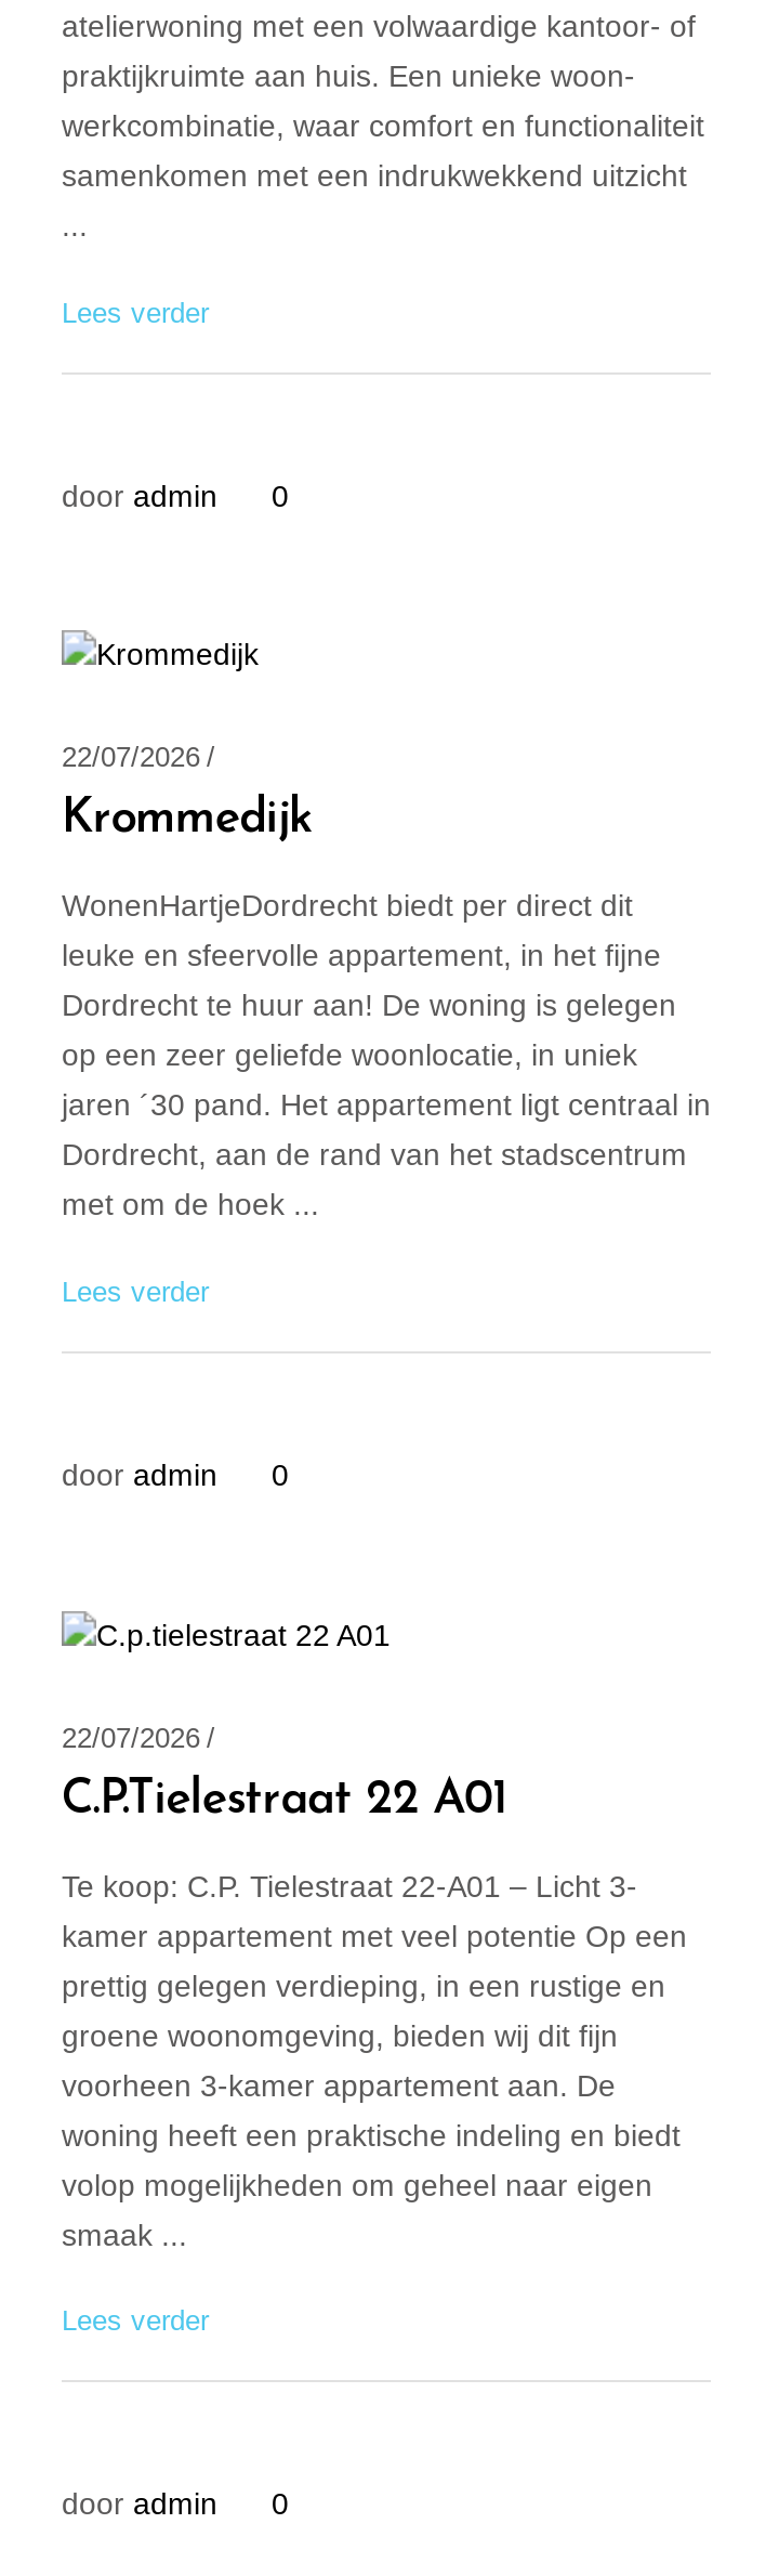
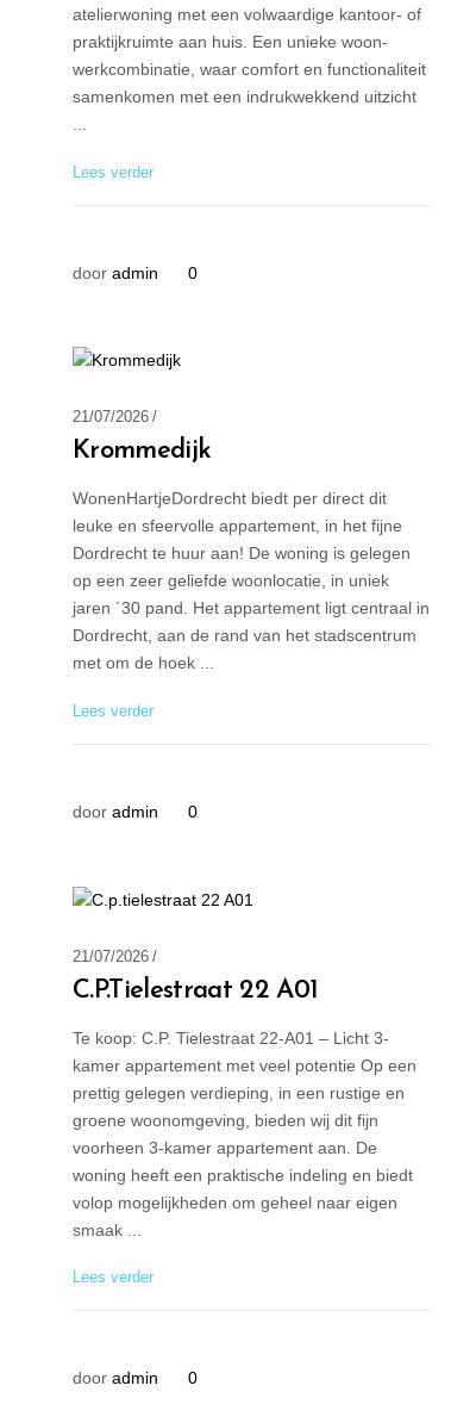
[62,742,200,774] 22/07/2026 -> [73,408,149,426] 21/07/2026
[62,1721,200,1753] 22/07/2026 -> [73,947,149,965] 21/07/2026

